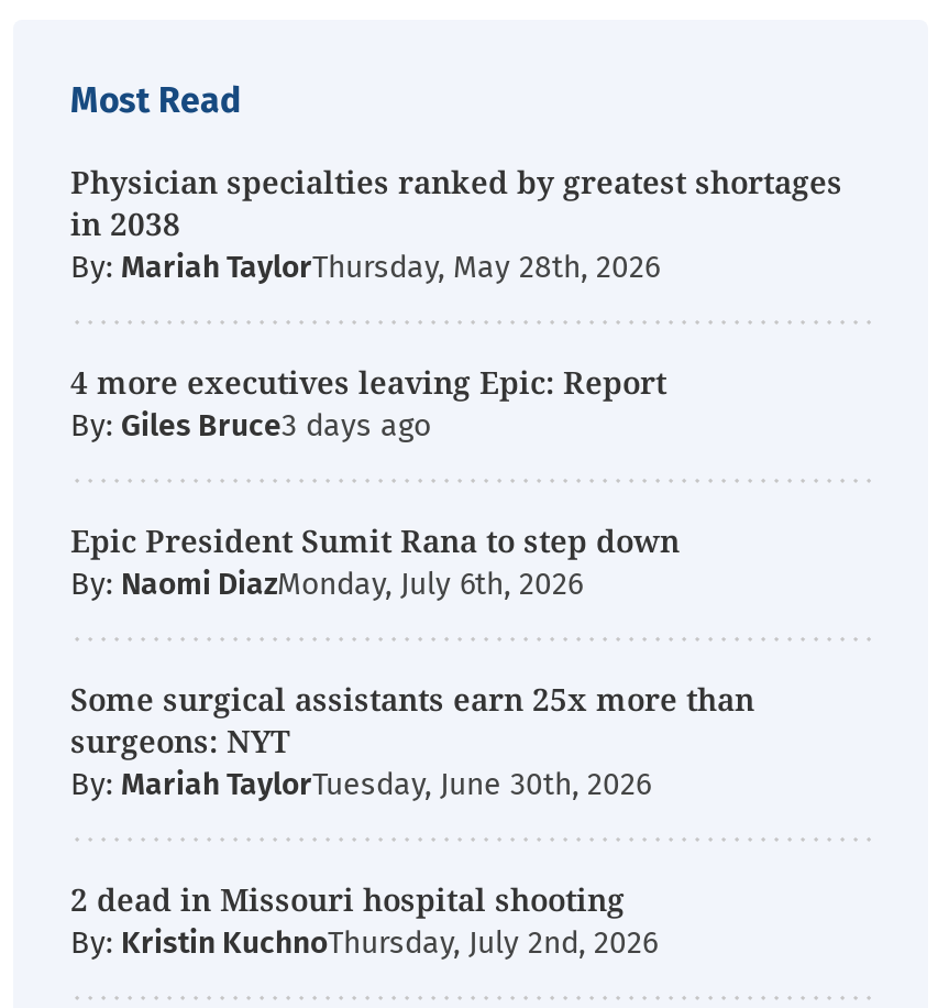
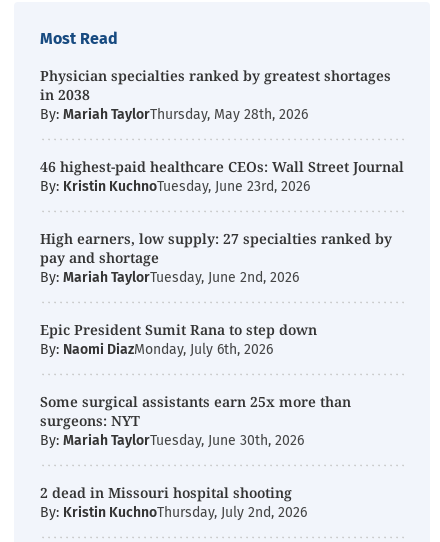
[70,361,666,445] 4 more executives leaving Epic: Report | By: Giles Bruce -> [40,157,404,286] 46 highest-paid healthcare CEOs: Wall Street Journal | By: Kristin KuchnoTuesday, June 23rd, 2026 | High earners, low supply: 27 specialties ranked by | pay and shortage | By: Mariah TaylorTuesday, June 2nd, 2026

